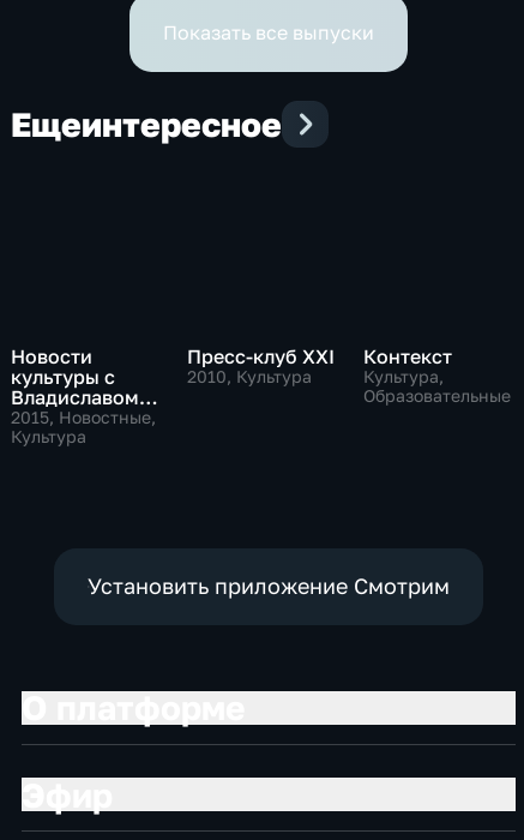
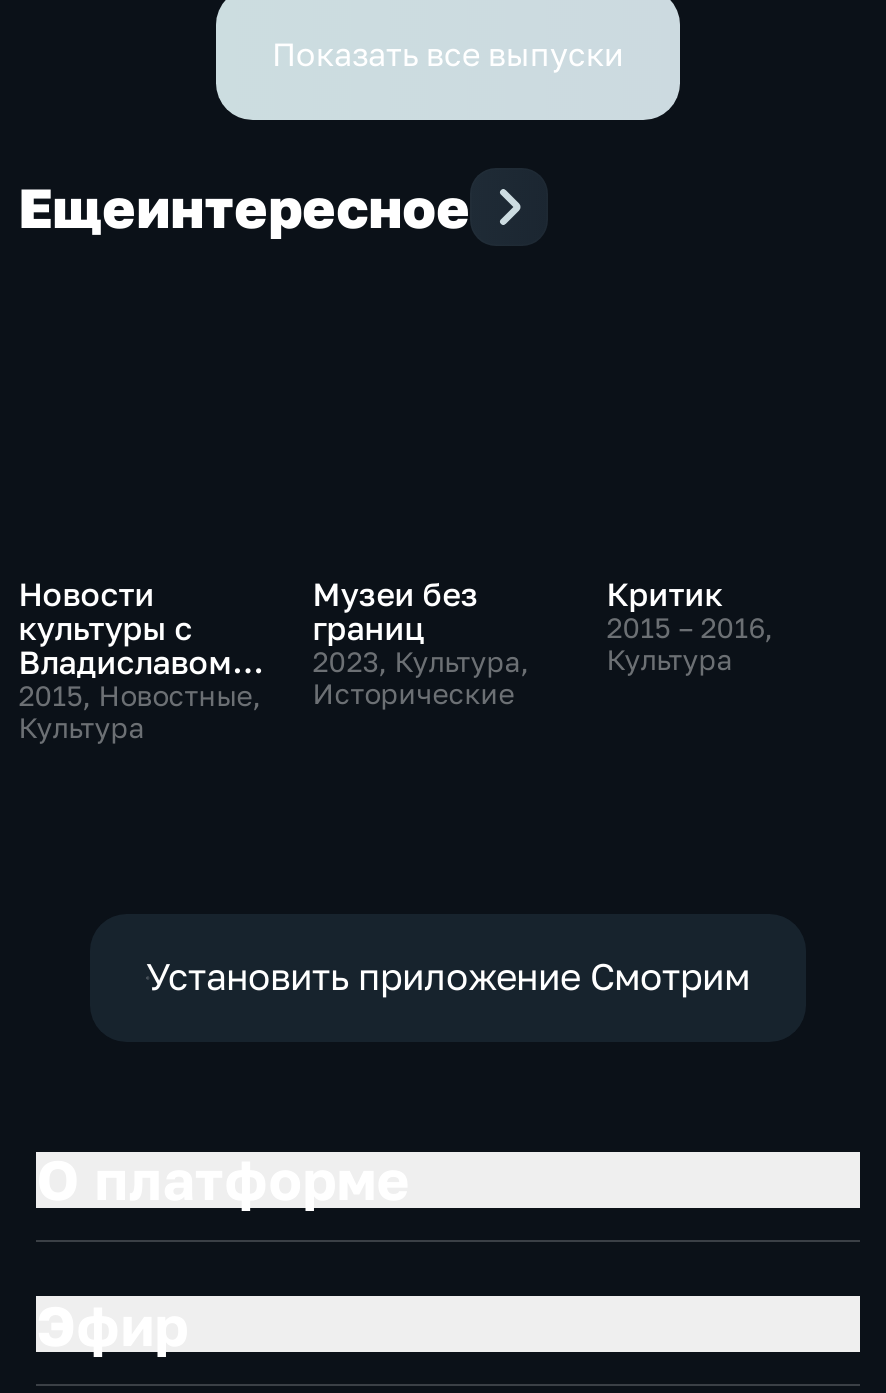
[187,344,335,386] Пресс-клуб ХХI | 2010, Культура -> [312,573,528,709] Музеи без | границ | 2023, Культура, | Исторические
[364,344,511,405] Контекст | Культура, | Образовательные -> [606,573,772,675] Критик | 2015 – 2016, | Культура

